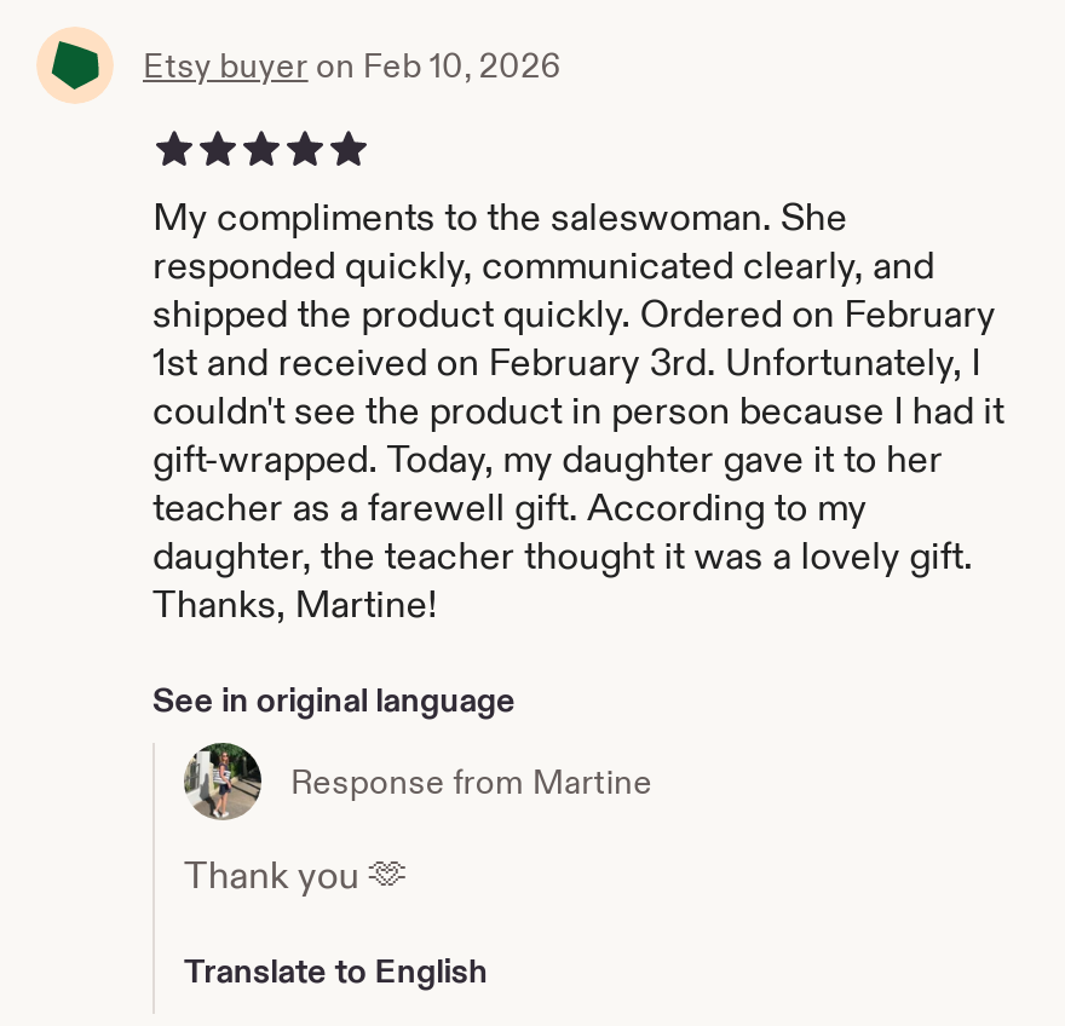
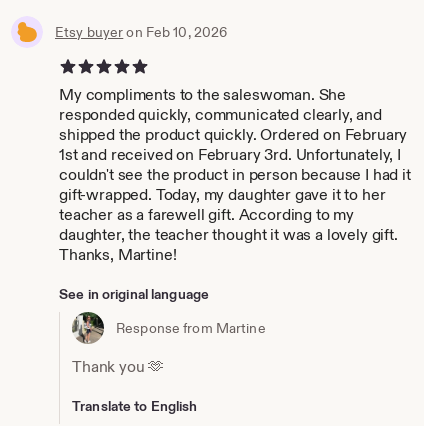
[36,27,114,104] [image] -> [11,16,43,48] [image]

